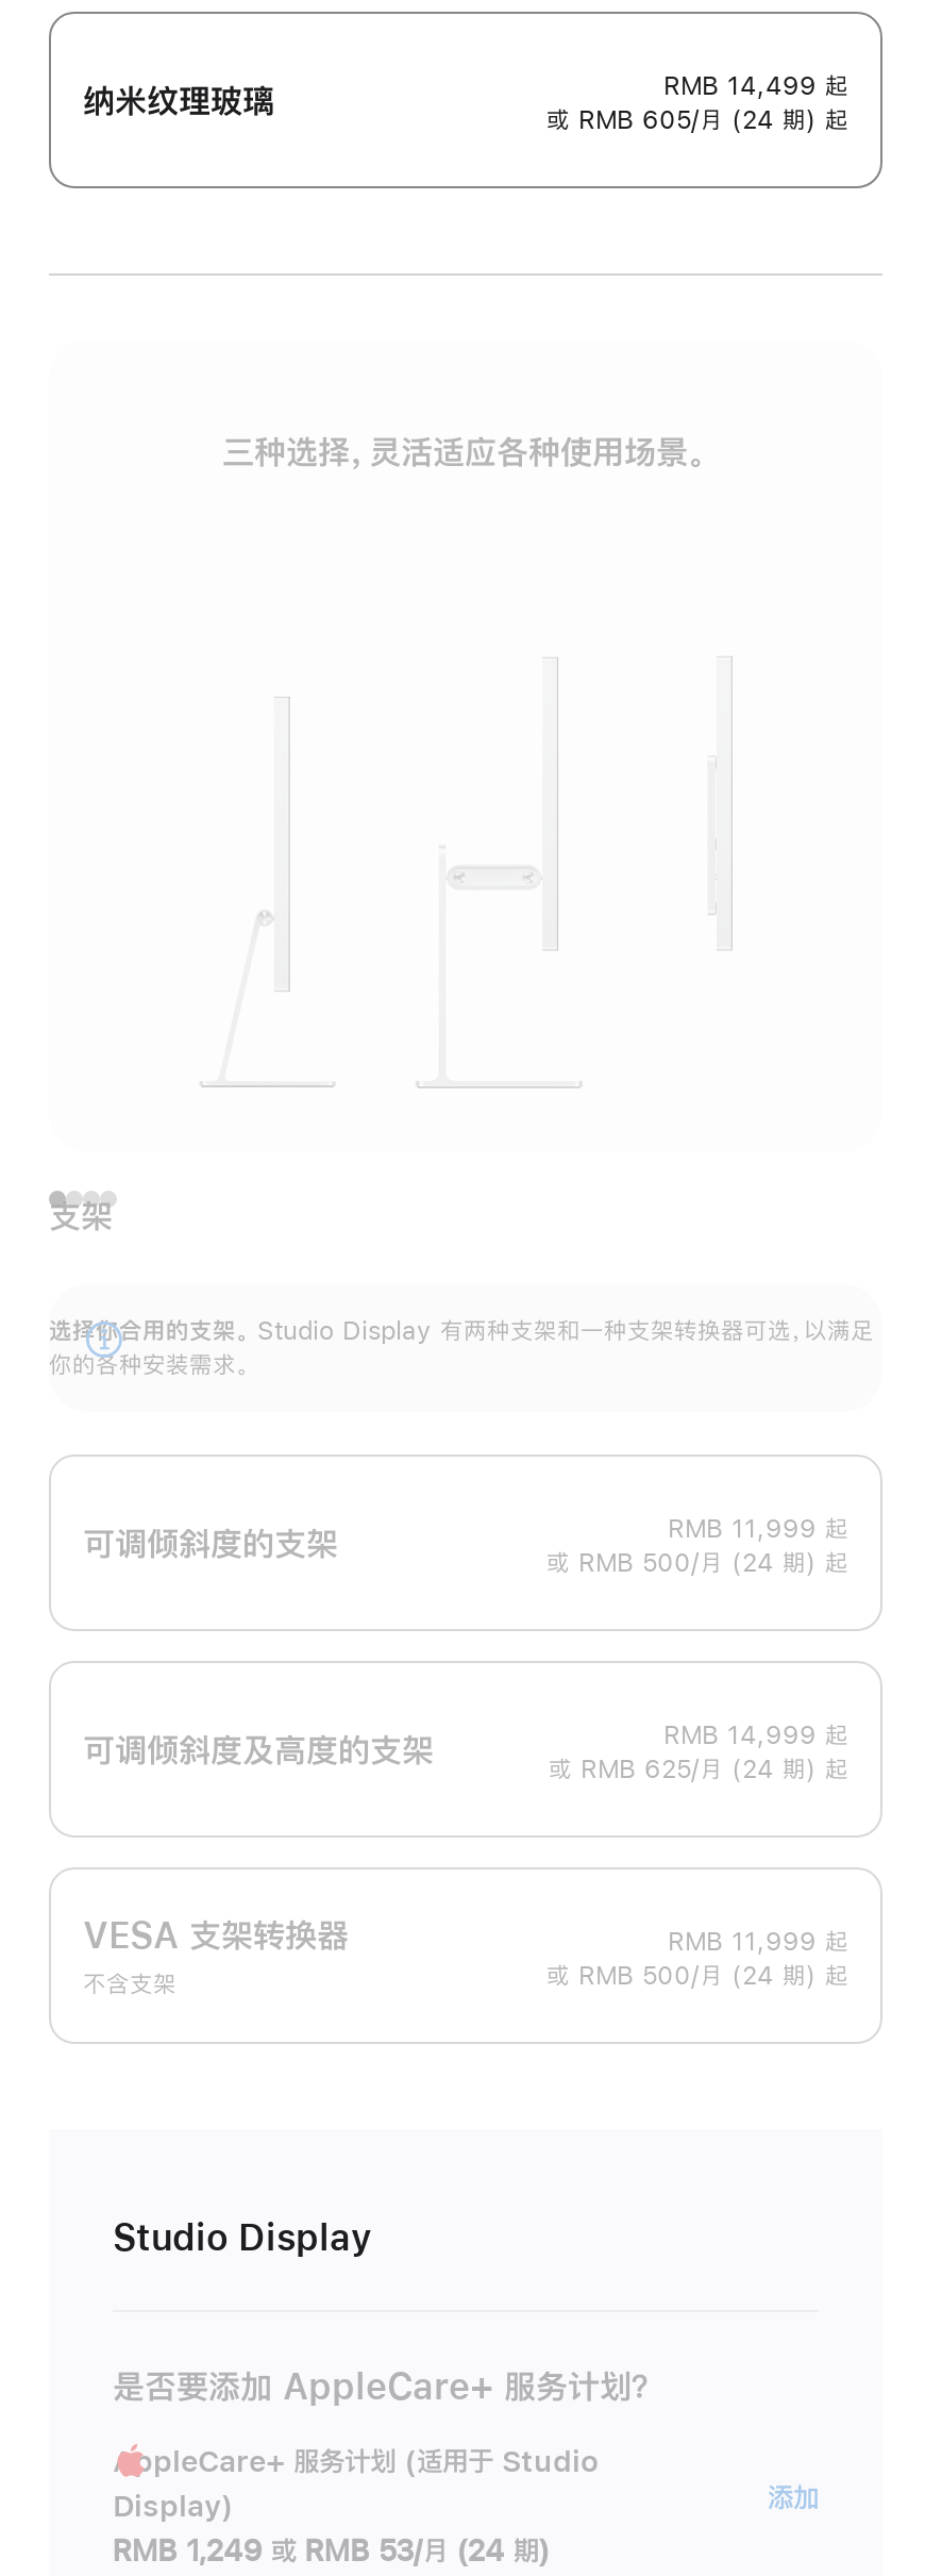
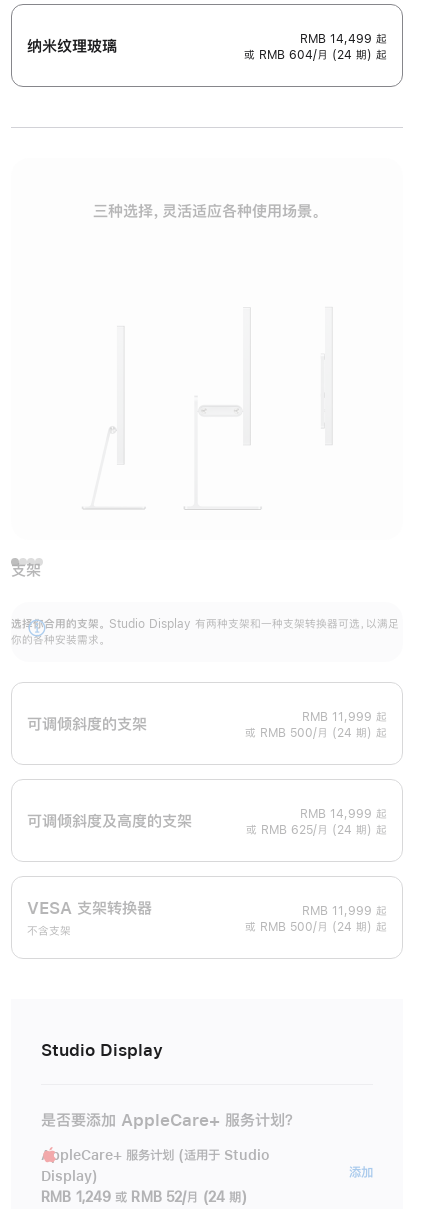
[546,108,848,133] 或 RMB 605/月 (24 期) 起 -> [244,49,387,61] 或 RMB 604/月 (24 期) 起
[113,2536,550,2566] RMB 1,249 或 RMB 53/月 (24 期) -> [41,1190,247,1204] RMB 1,249 或 RMB 52/月 (24 期)

